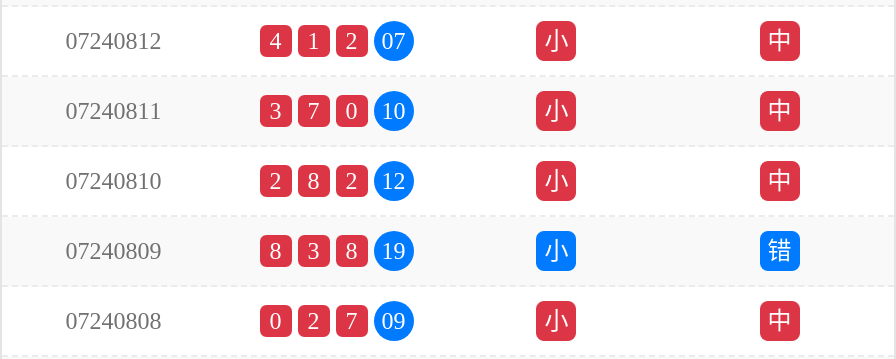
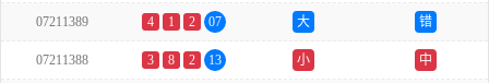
[66,27,162,55] 07240812 -> [36,14,88,29] 07211389
[66,27,792,265] 小 | 中 | 07240811 | 3 | 7 | 0 | 10 | 小 | 中 | 07240810 | 2 | 8 | 2 | 12 | 小 | 中 | 07240809 | 8 -> [36,14,432,68] 大 | 错 | 07211388
[66,237,792,335] 19 | 小 | 错 | 07240808 | 0 -> none
[346,307,406,335] 7 | 09 -> [208,52,221,68] 13

